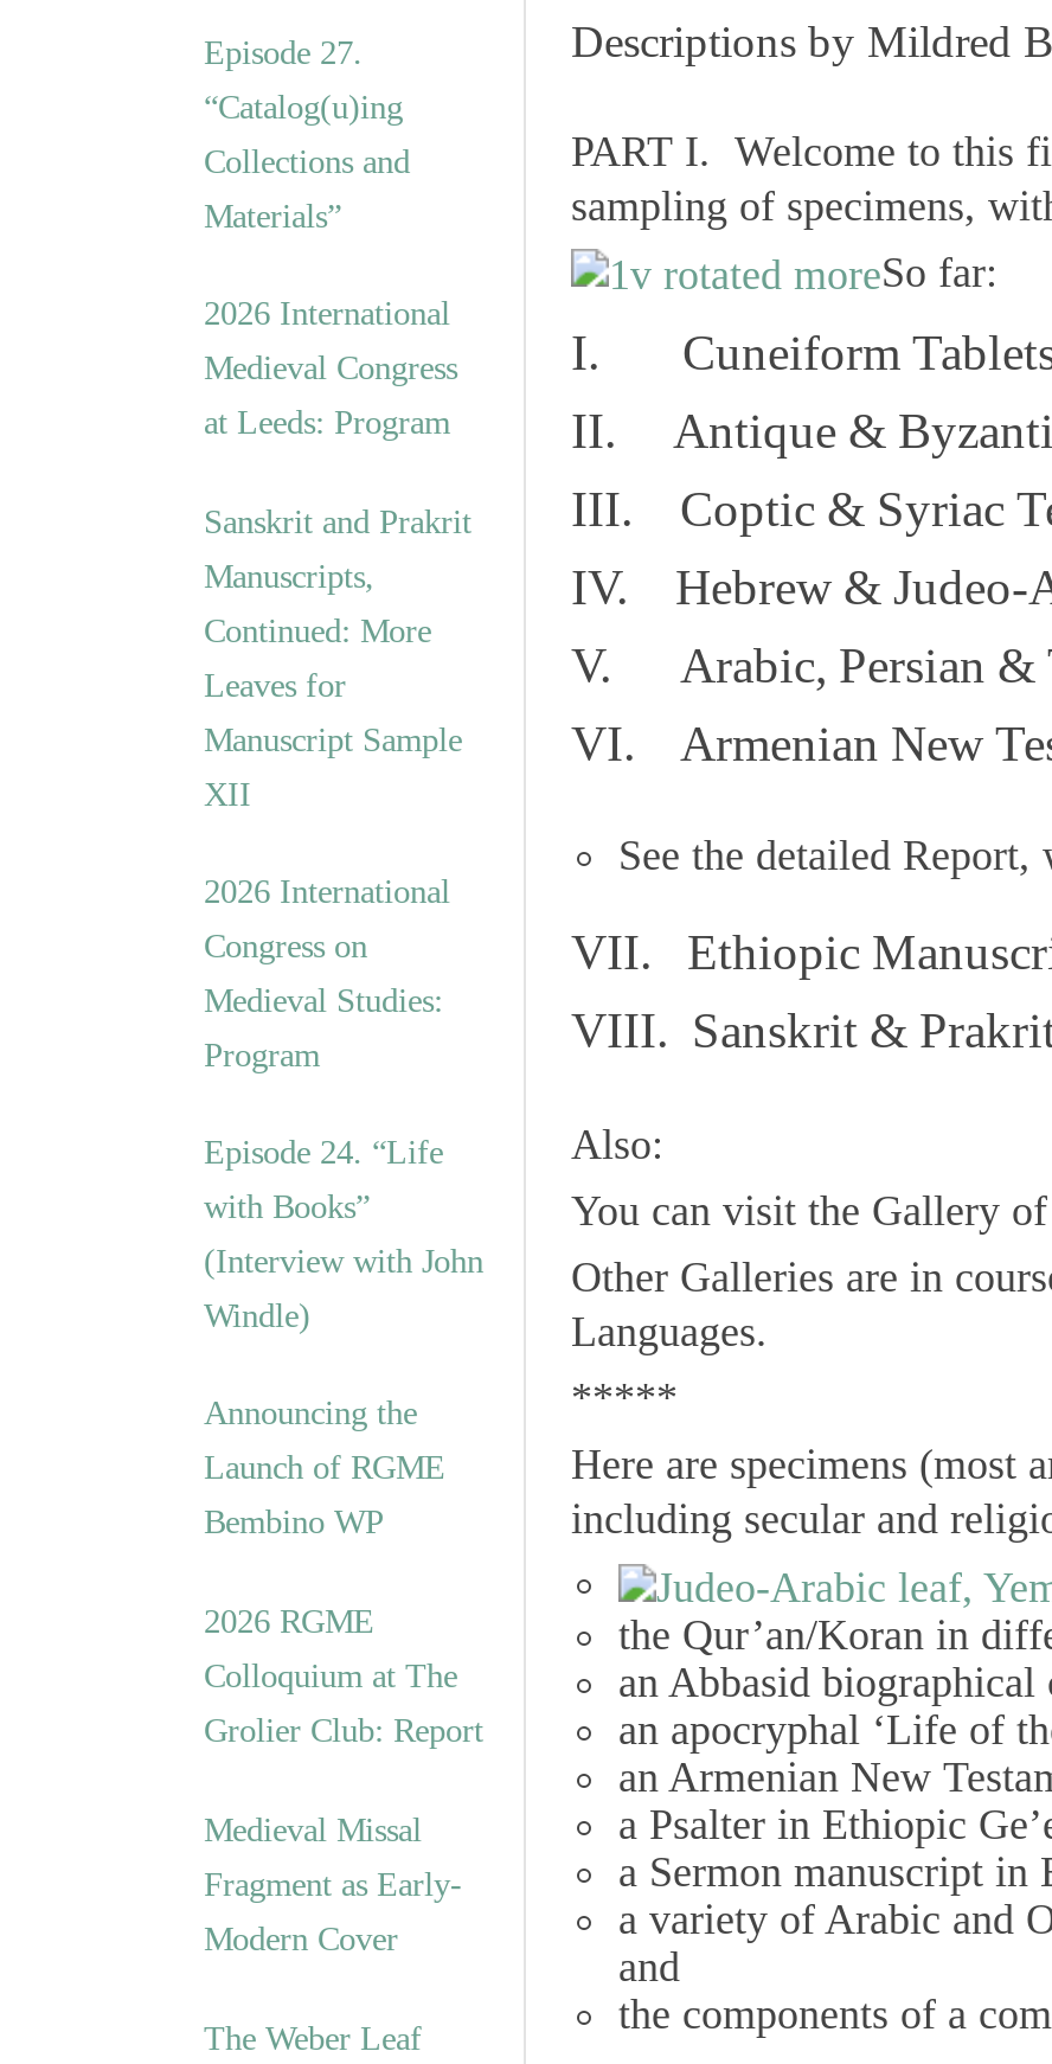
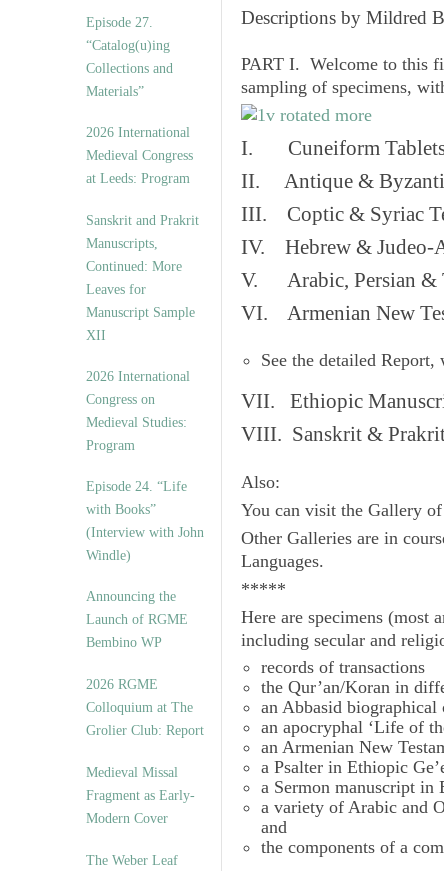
[881,249,998,296] So far: -> none
none -> [261,657,425,677] records of transactions

